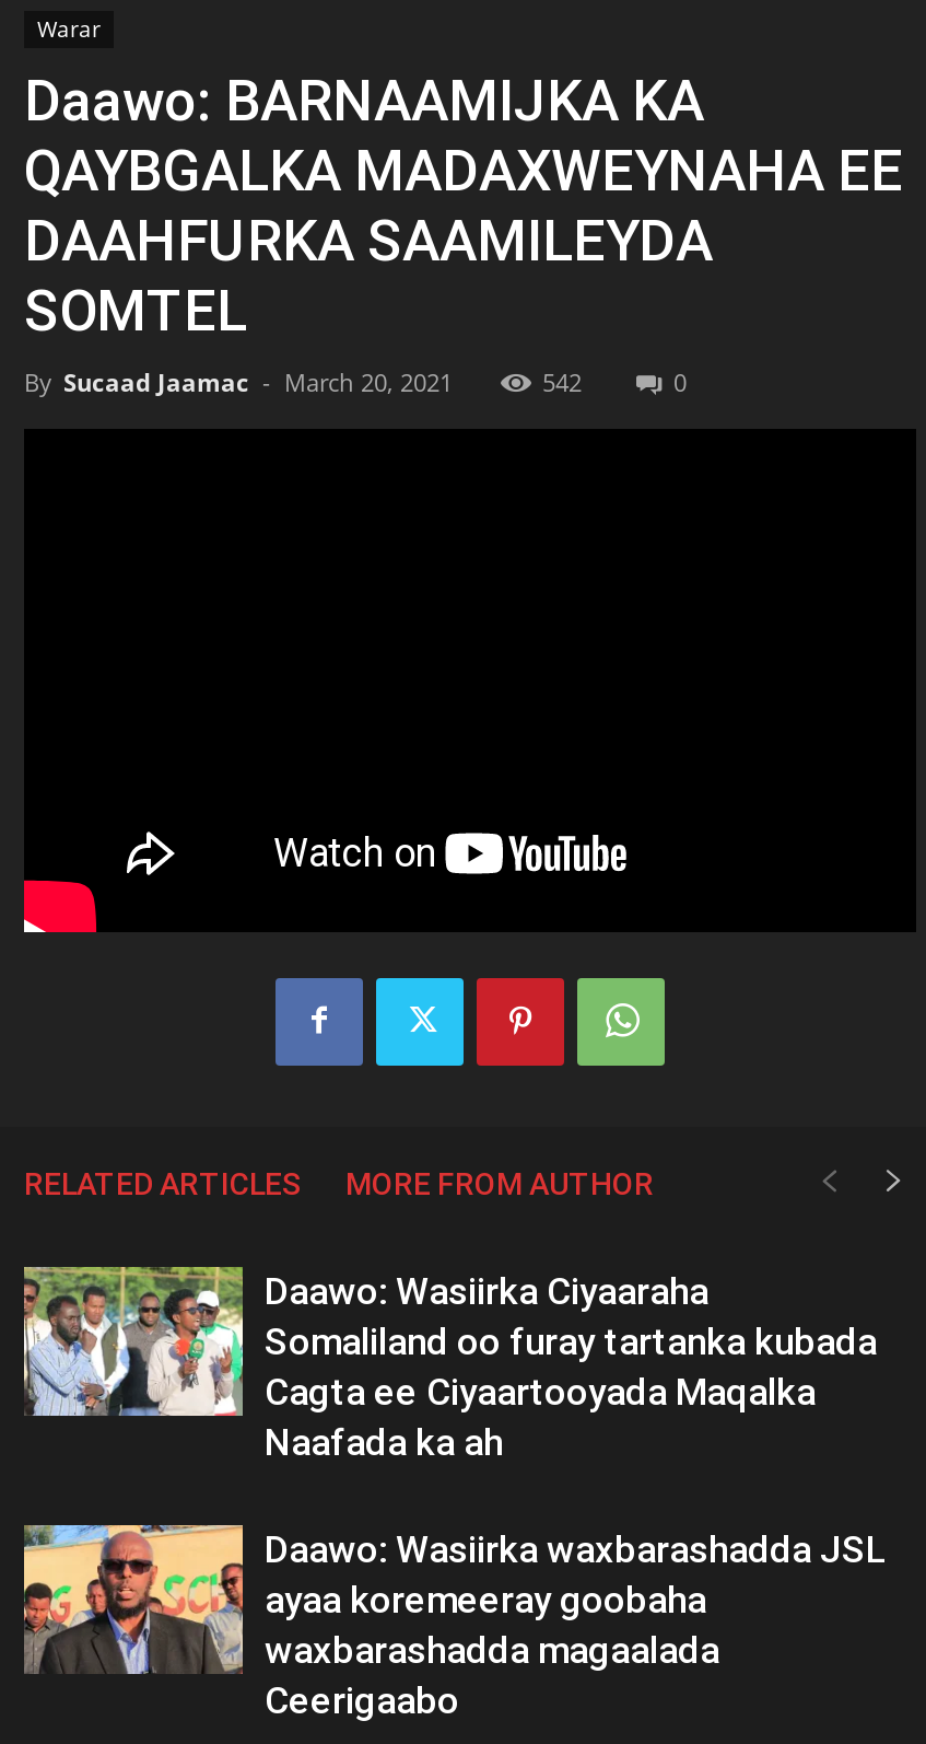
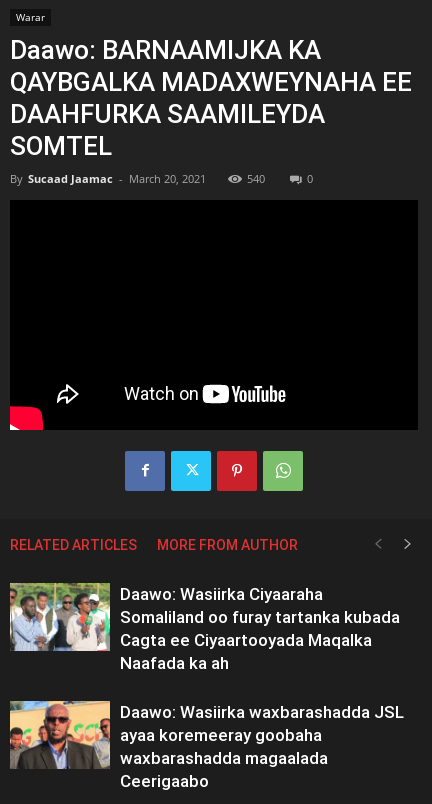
[542,365,582,398] 542 -> [247,171,265,186] 540

